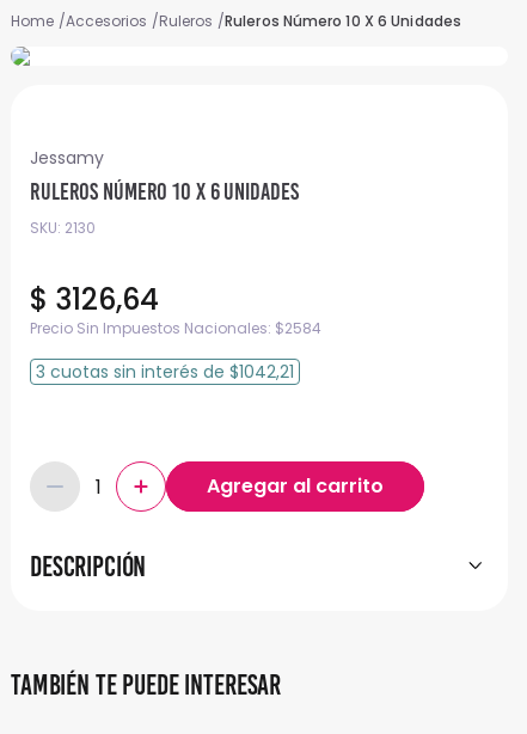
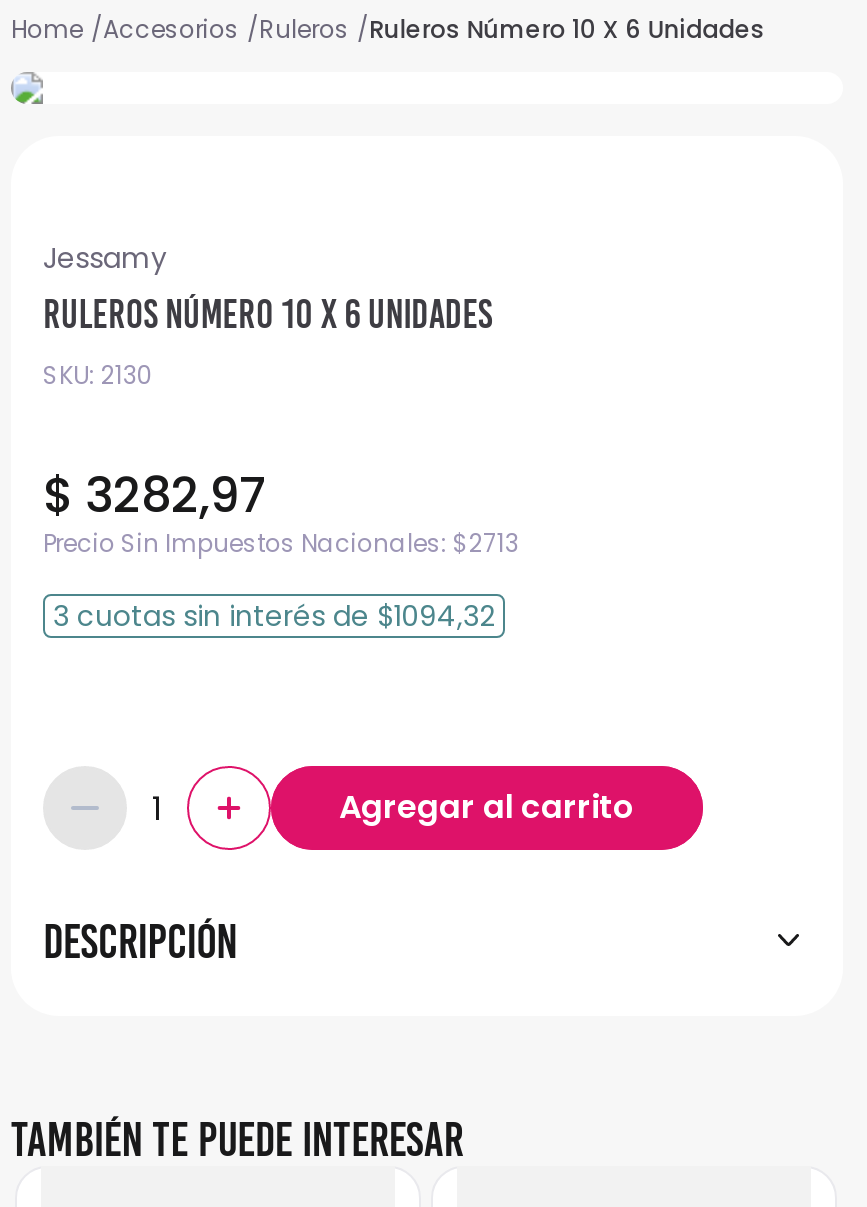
[30,280,159,319] $ 3126,64 -> [43,462,267,528] $ 3282,97
[30,318,321,338] Precio Sin Impuestos Nacionales: $2584 -> [43,526,519,560] Precio Sin Impuestos Nacionales: $2713
[36,360,294,384] 3 cuotassin interésde$1042,21 -> [53,596,495,636] 3 cuotassin interésde$1094,32

